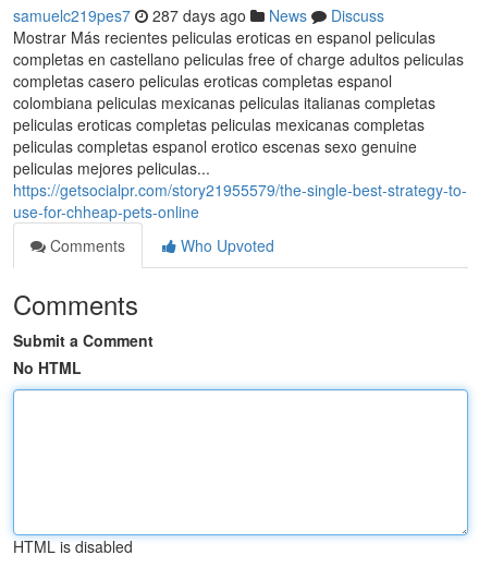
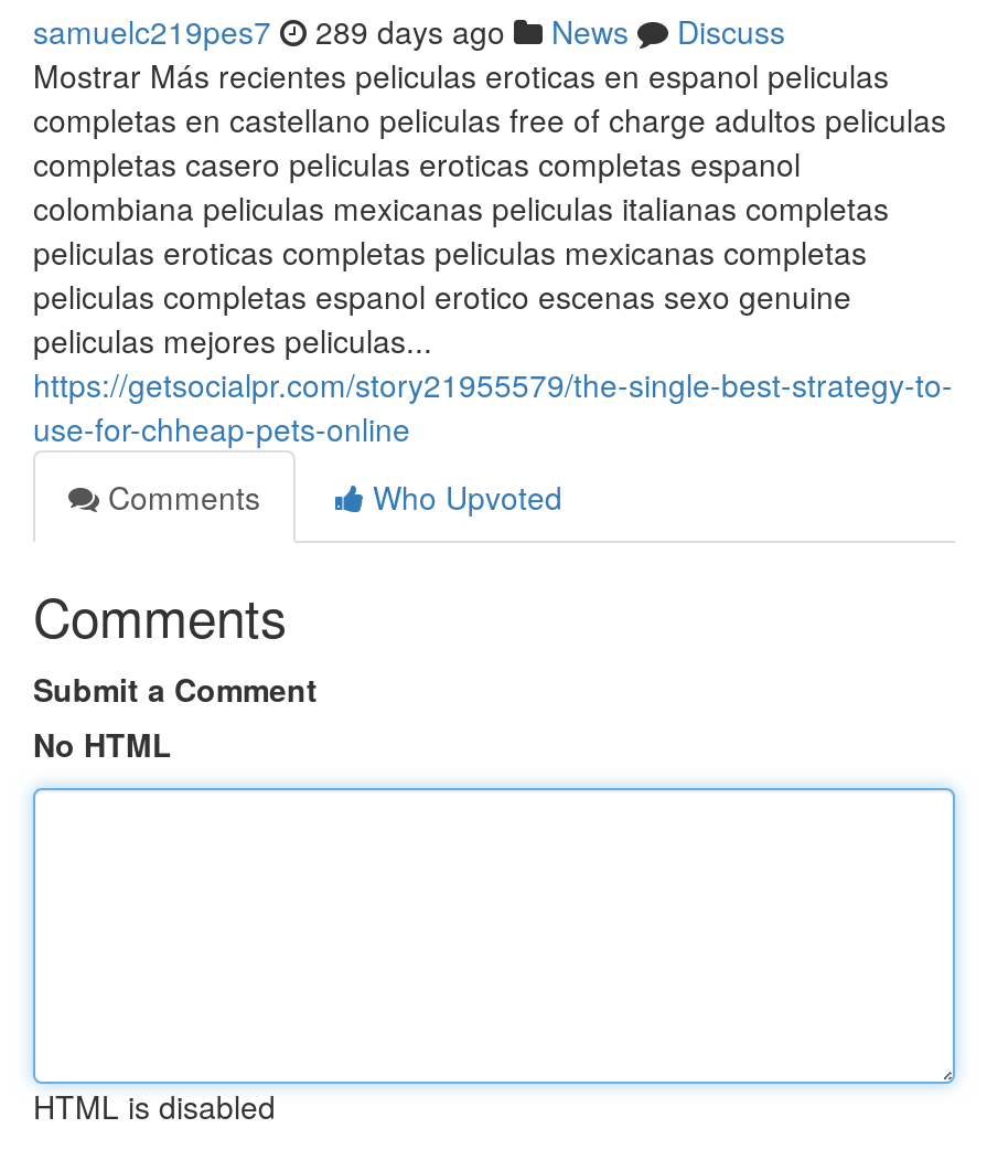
[13,4,384,26] samuelc219pes7 287 days ago News Discuss -> [33,9,785,53] samuelc219pes7 289 days ago News Discuss

